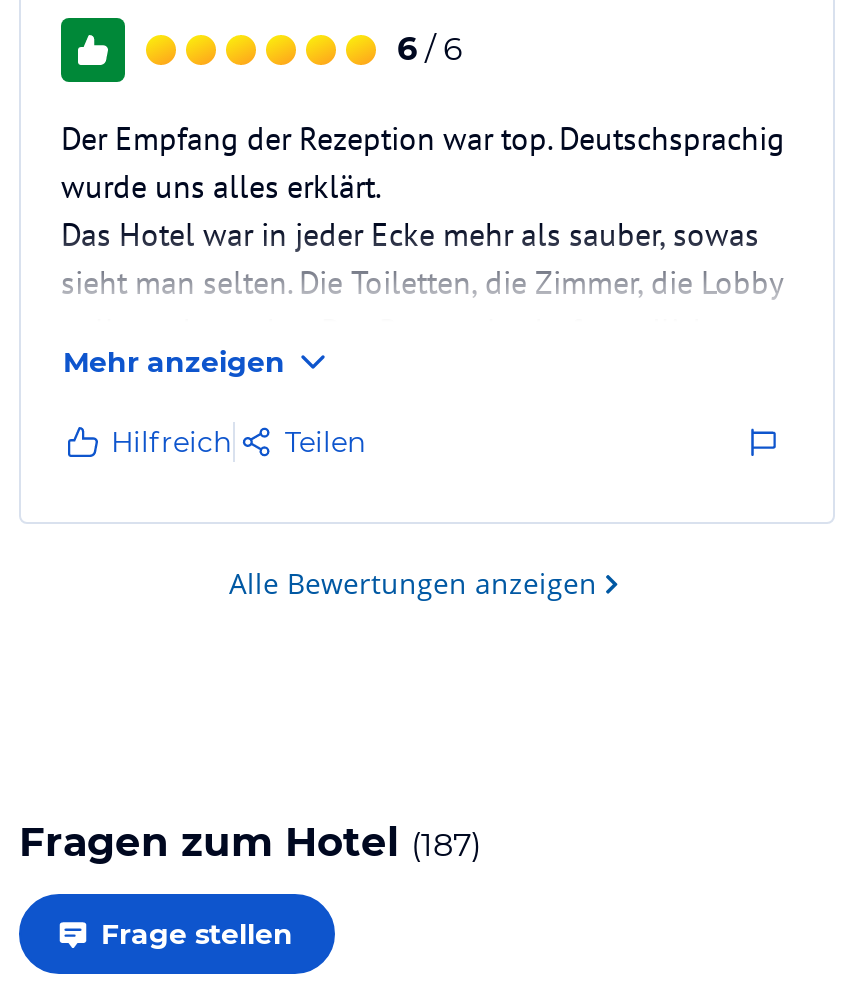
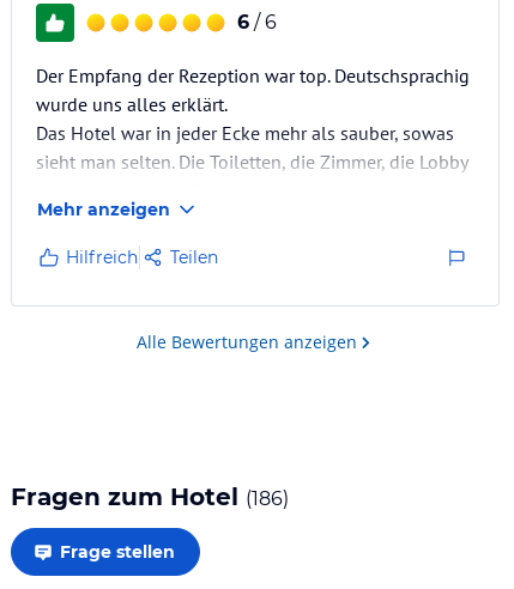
[19,817,481,865] Fragen zum Hotel (187) -> [11,482,289,511] Fragen zum Hotel (186)

